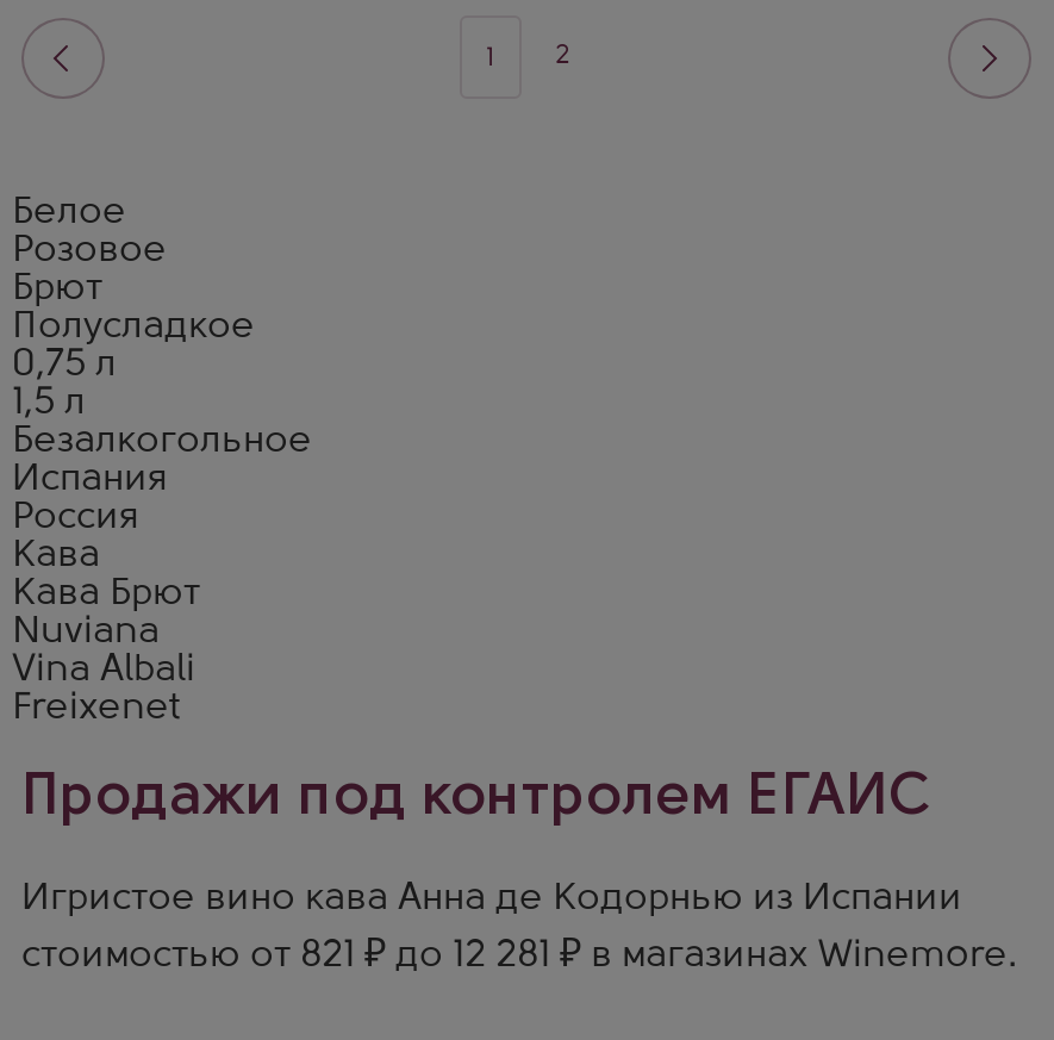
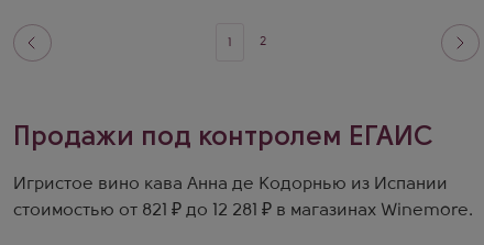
[12,194,312,728] Белое | Розовое | Брют | Полусладкое | 0,75 л | 1,5 л | Безалкогольное | Испания | Россия | Кава | Кава Брют | Nuviana | Vina Albali | Freixenet -> none

